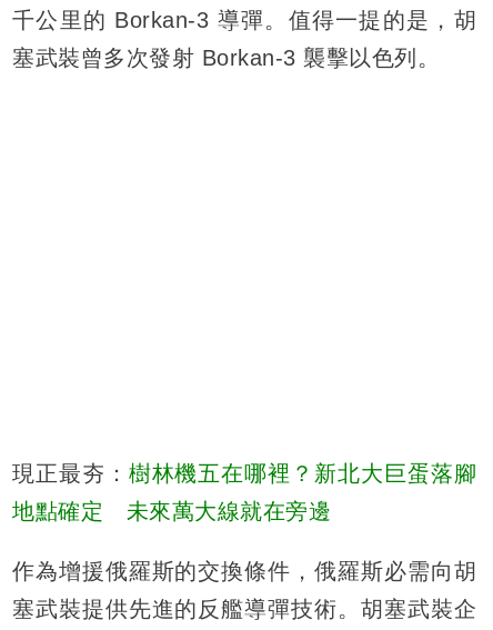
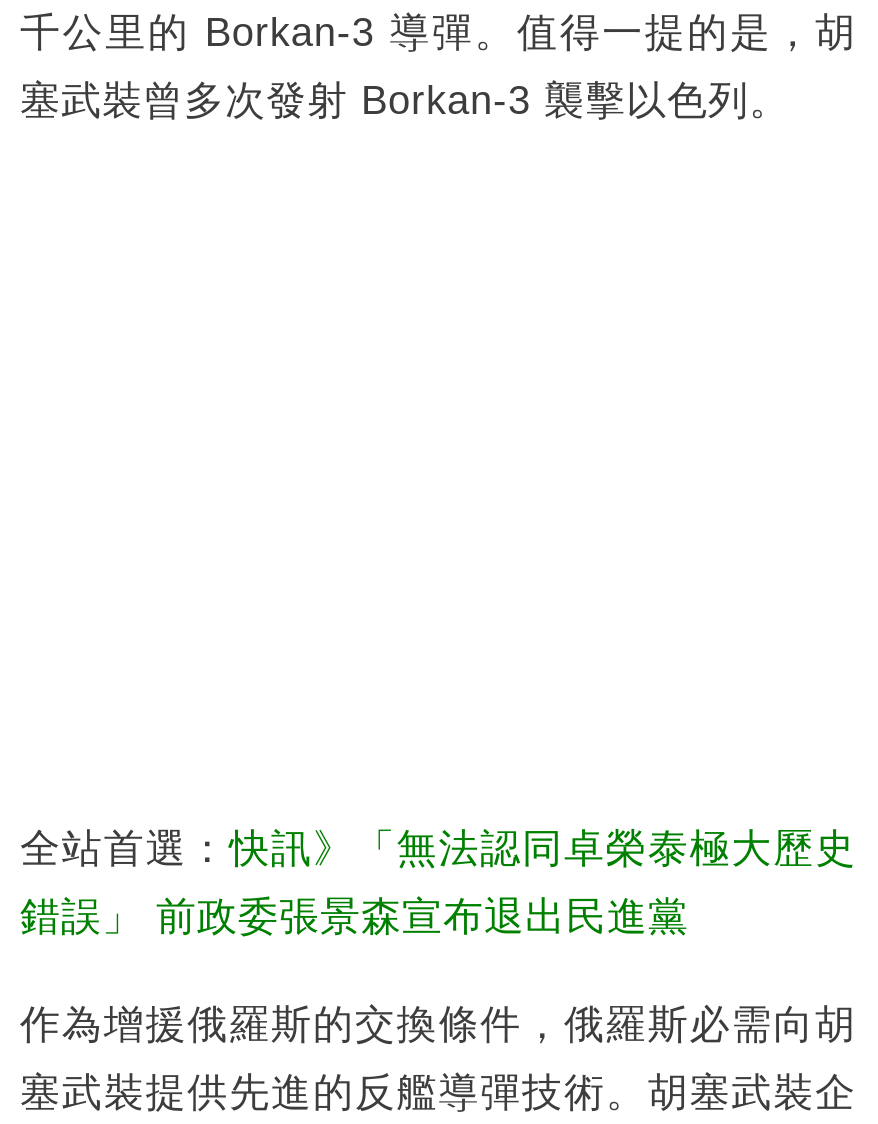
[12,461,476,485] 現正最夯：樹林機五在哪裡？新北大巨蛋落腳 -> [20,825,856,869] 全站首選：快訊》「無法認同卓榮泰極大歷史
[12,499,331,523] 地點確定 未來萬大線就在旁邊 -> [20,893,689,937] 錯誤」 前政委張景森宣布退出民進黨

